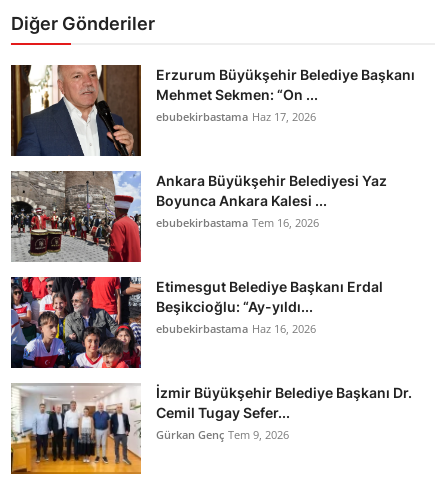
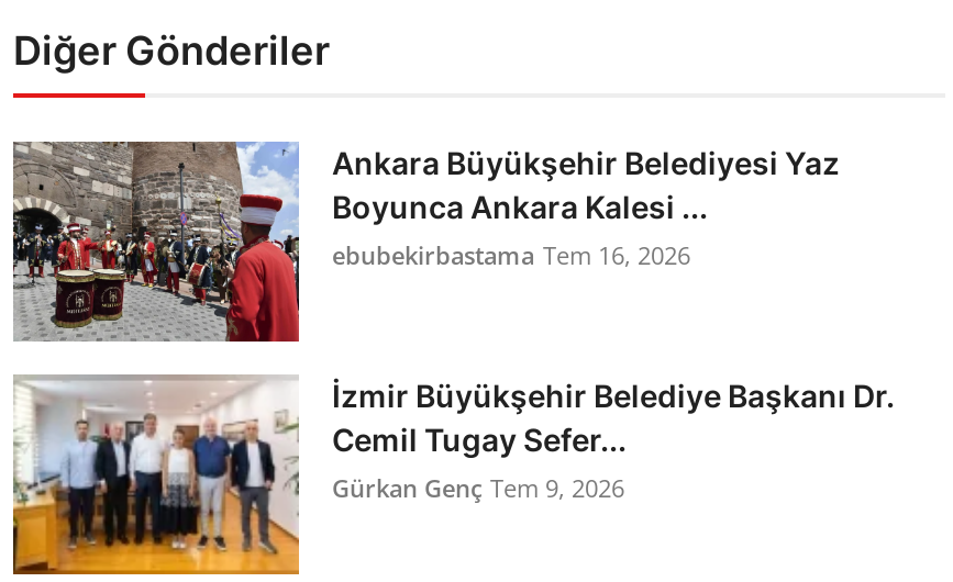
[11,64,415,157] [image] | Erzurum Büyükşehir Belediye Başkanı | Mehmet Sekmen: “On ... | ebubekirbastama Haz 17, 2026 -> none
[11,276,383,369] [image] | Etimesgut Belediye Başkanı Erdal | Beşikcioğlu: “Ay-yıldı... | ebubekirbastama Haz 16, 2026 -> none

